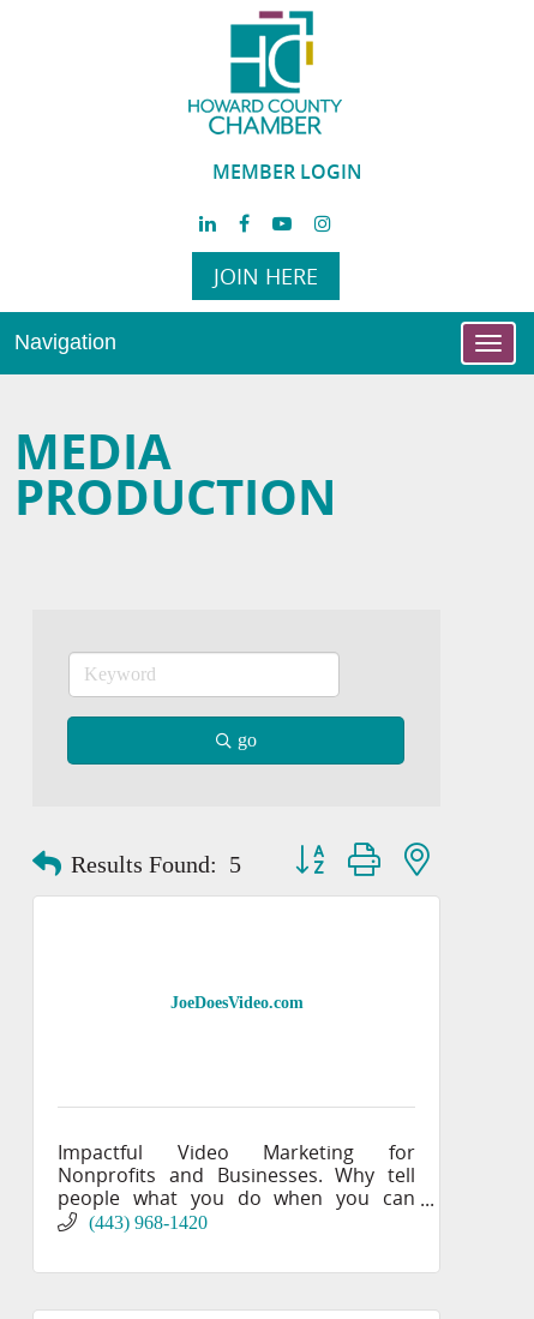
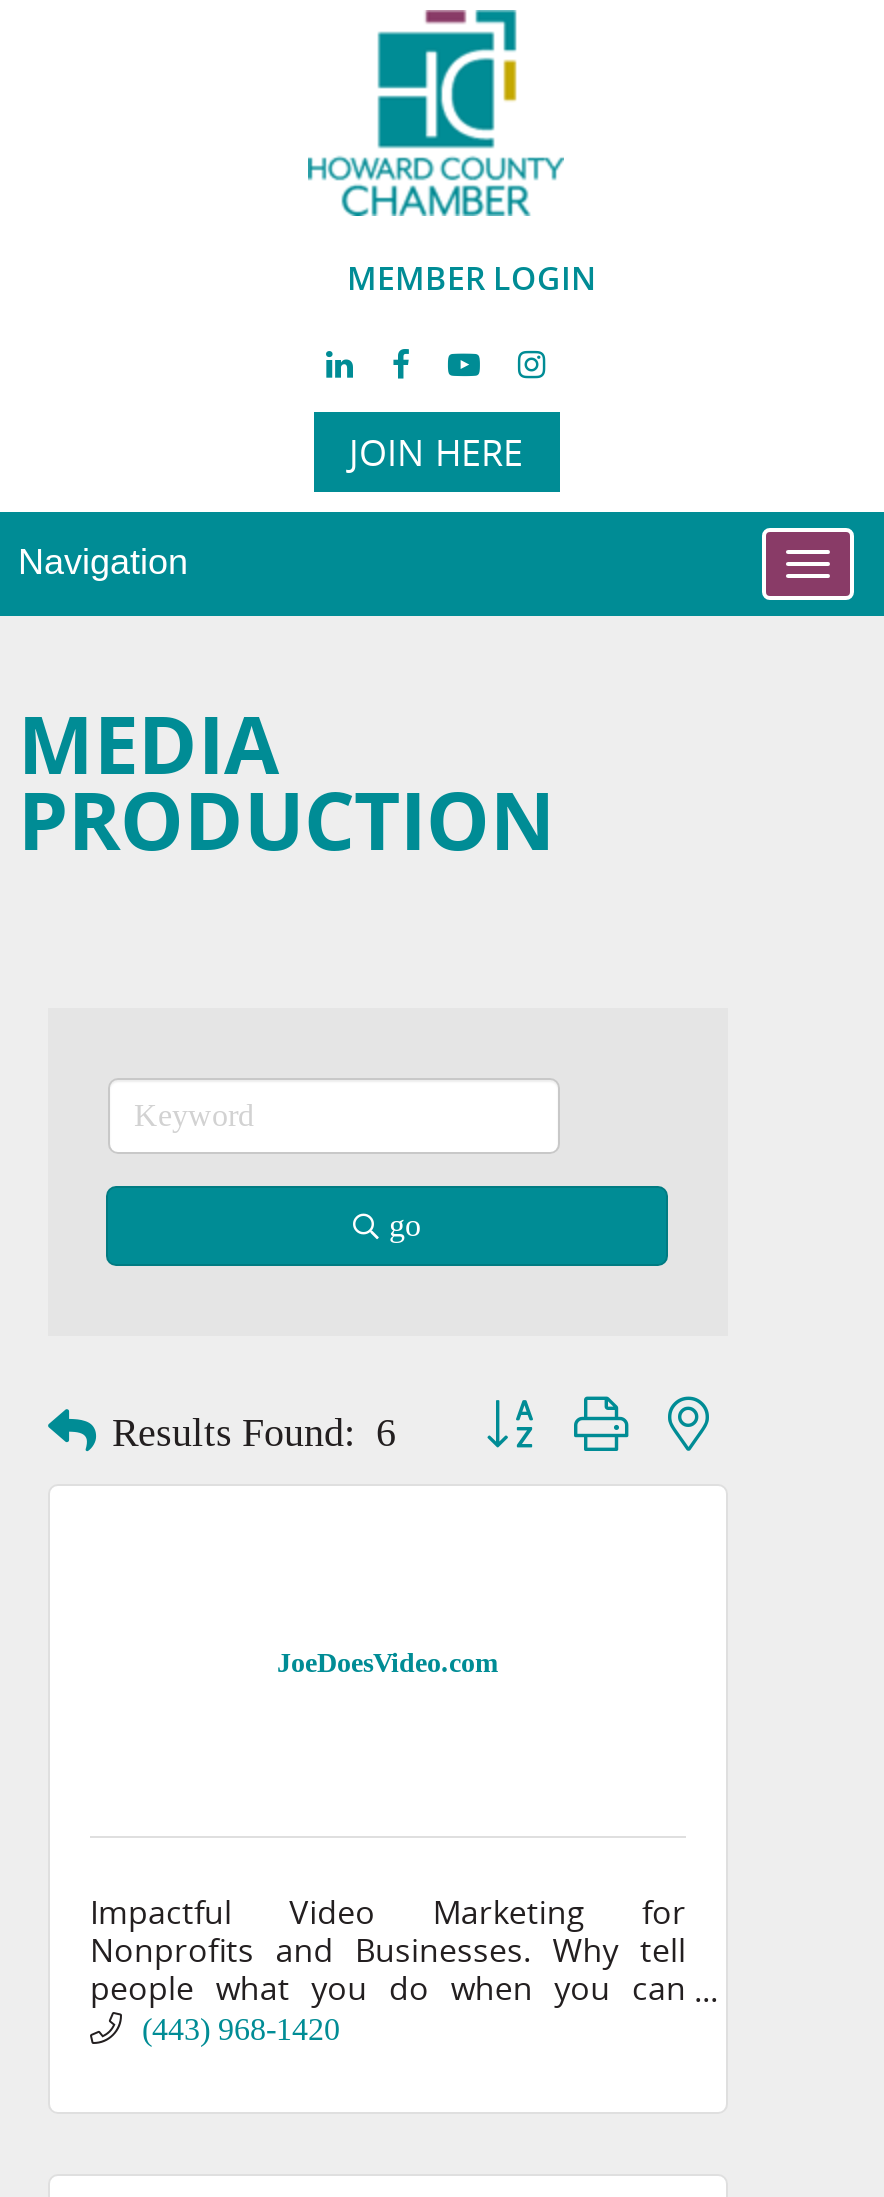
[71,851,241,877] Results Found: 5 -> [112,1410,396,1454] Results Found: 6

